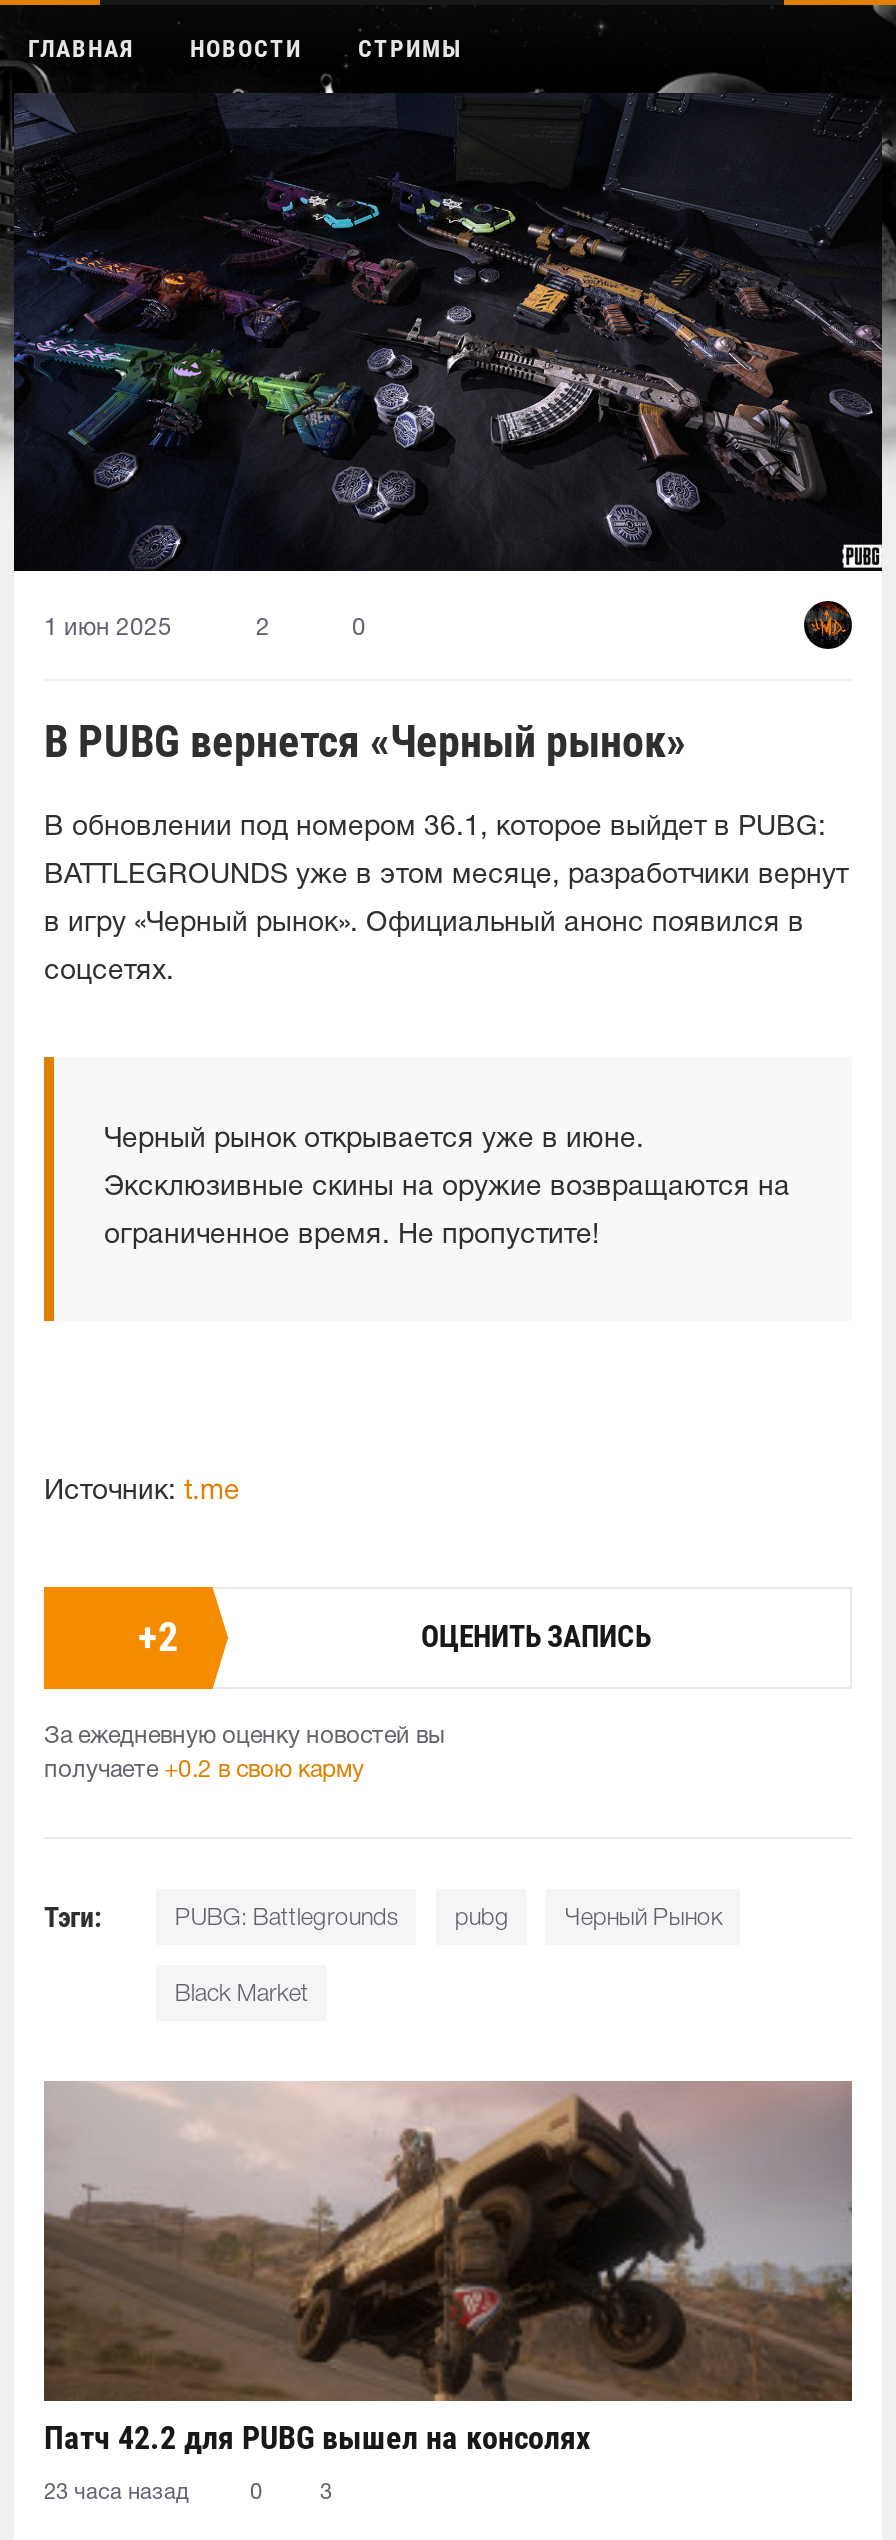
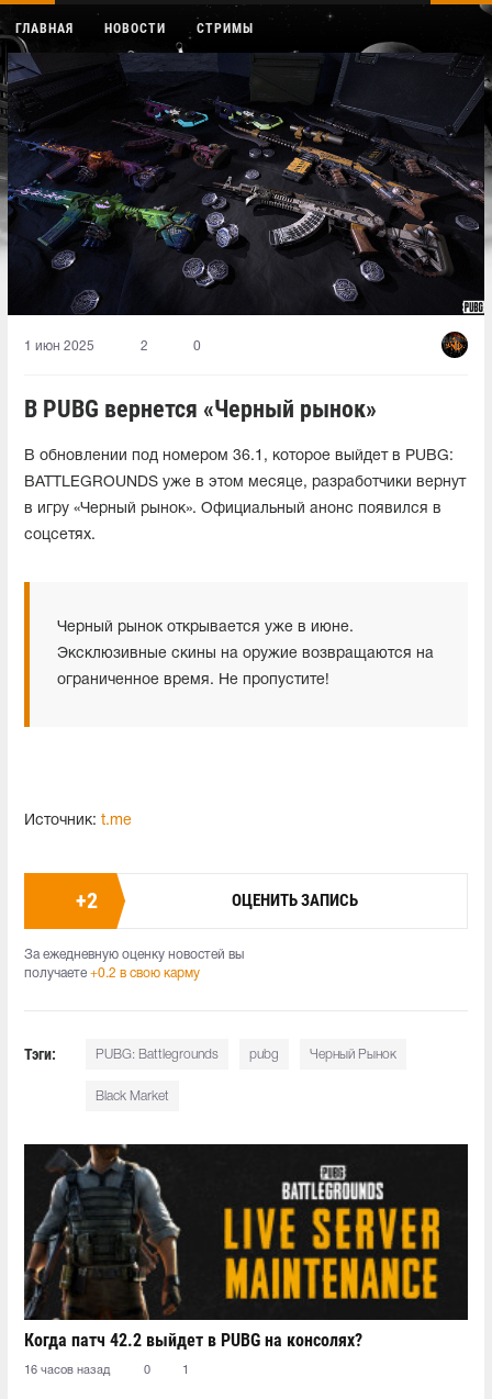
[44,2081,852,2456] [image] | Патч 42.2 для PUBG вышел на консолях -> [24,1143,468,1350] [image] | Когда патч 42.2 выйдет в PUBG на консолях?
[44,2482,188,2502] 23 часа назад -> [24,1365,110,1376] 16 часов назад
[320,2482,332,2502] 3 -> [182,1365,189,1376] 1

